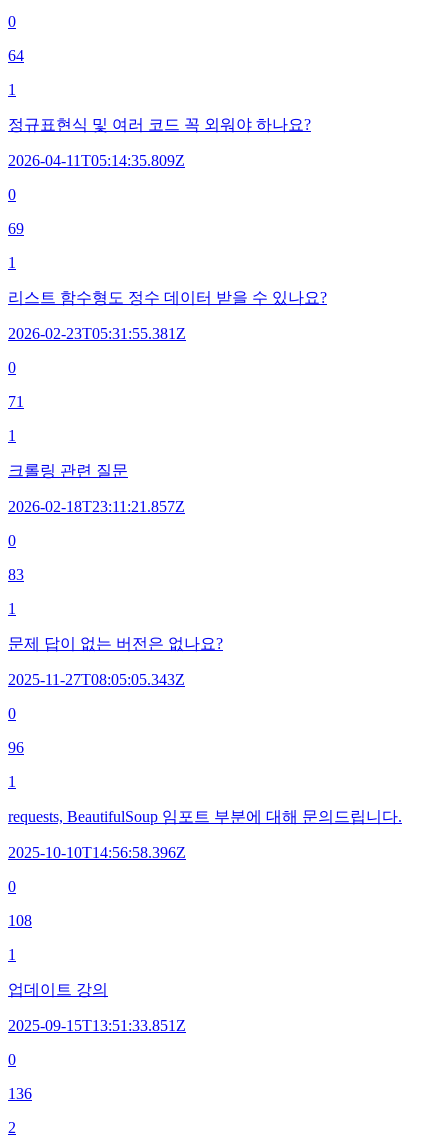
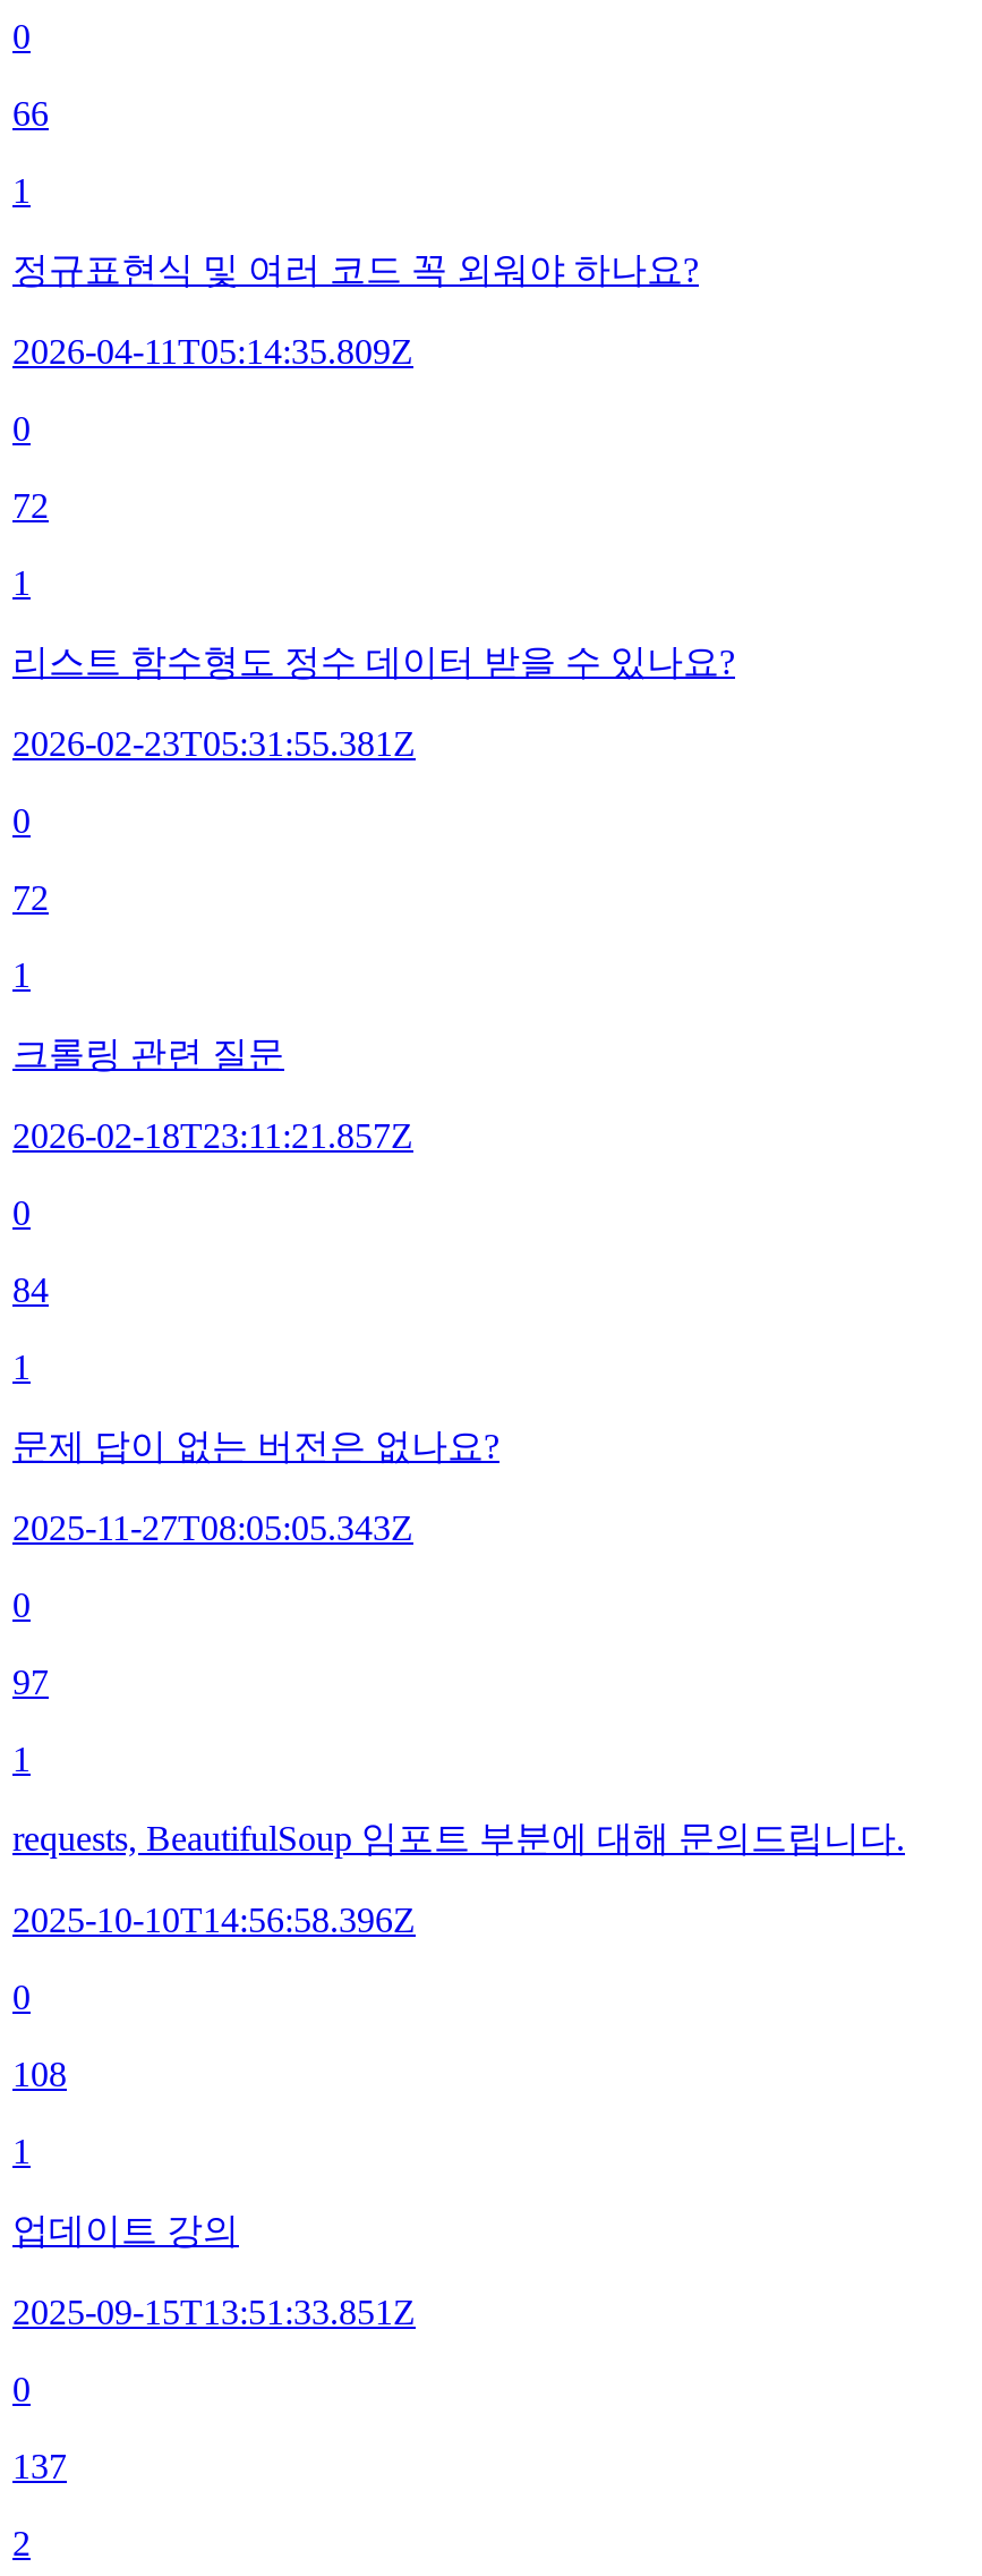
[8,47,24,64] 64 -> [12,94,49,132] 66
[8,220,24,237] 69 -> [12,486,49,524] 72
[8,393,24,410] 71 -> [12,878,49,917] 72
[8,566,24,583] 83 -> [12,1270,49,1309] 84
[8,739,24,756] 96 -> [12,1662,49,1701] 97
[8,1085,32,1102] 136 -> [12,2447,67,2485] 137

